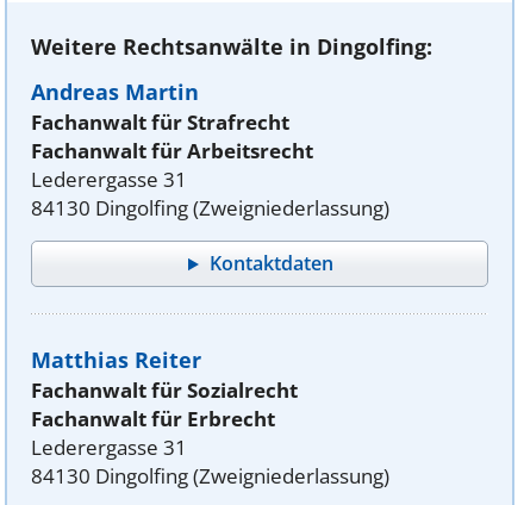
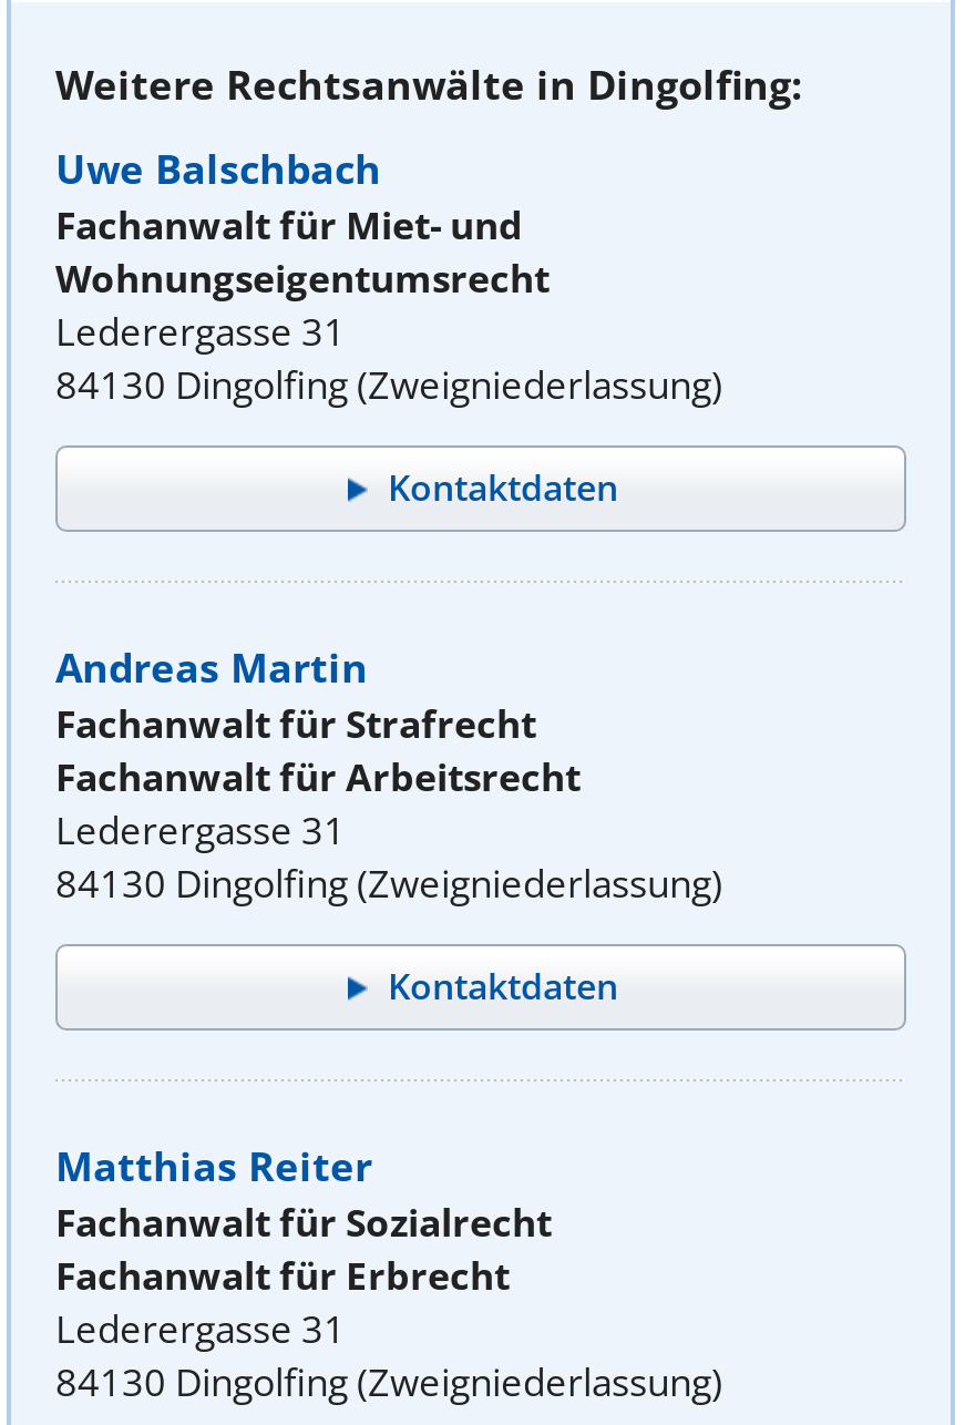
none -> [55,142,722,512] Uwe Balschbach | Fachanwalt für Miet- und | Wohnungseigentumsrecht | Lederergasse 31 | 84130 Dingolfing (Zweigniederlassung) | Kontaktdaten

